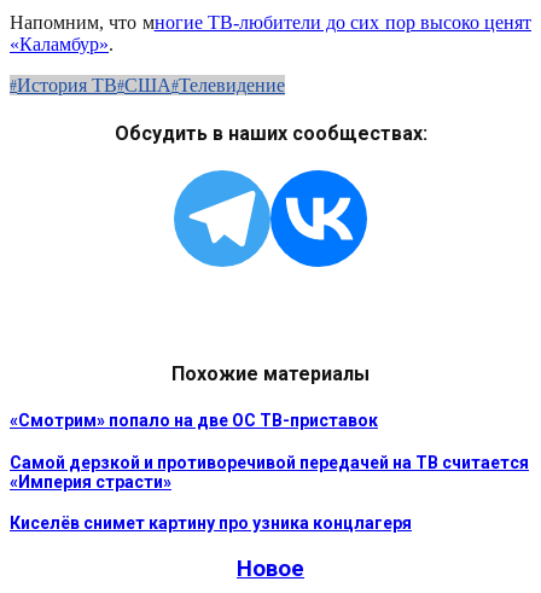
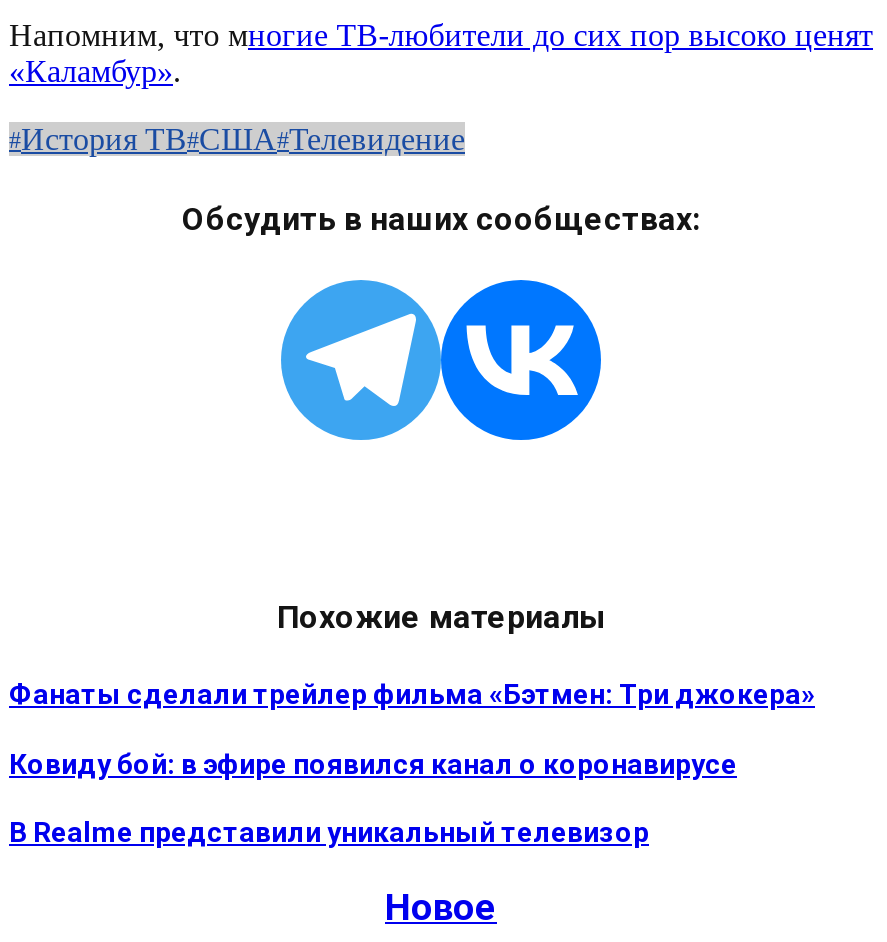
[10,411,378,430] «Смотрим» попало на две ОС ТВ-приставок -> [9,678,815,710] Фанаты сделали трейлер фильма «Бэтмен: Три джокера»
[10,453,529,491] Самой дерзкой и противоречивой передачей на ТВ считается | «Империя страсти» -> [9,747,737,779] Ковиду бой: в эфире появился канал о коронавирусе
[10,514,412,533] Киселёв снимет картину про узника концлагеря -> [9,817,649,849] В Realme представили уникальный телевизор

